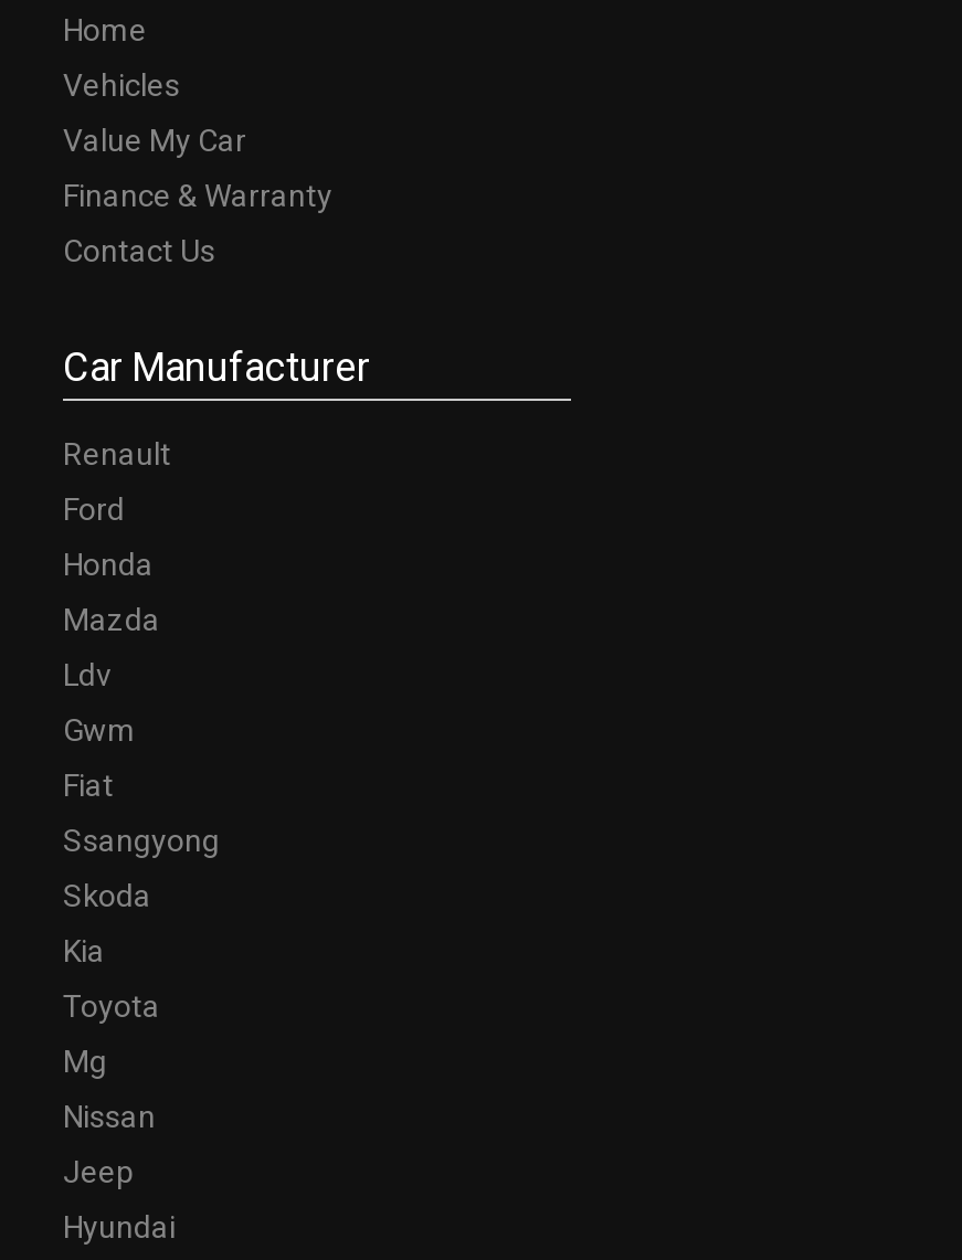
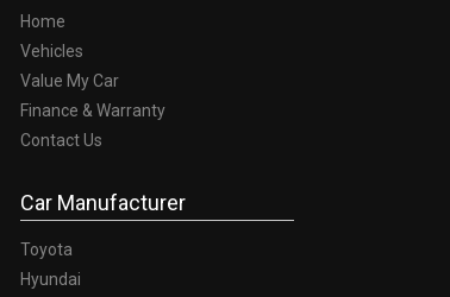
[63,436,220,968] Renault | Ford | Honda | Mazda | Ldv | Gwm | Fiat | Ssangyong | Skoda | Kia -> none
[63,1044,156,1189] Mg | Nissan | Jeep -> none

